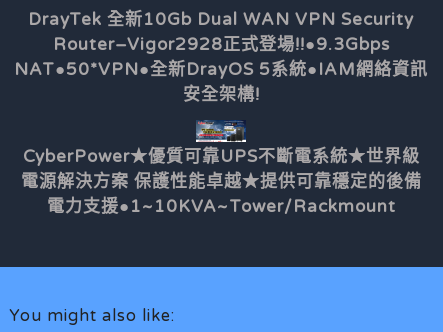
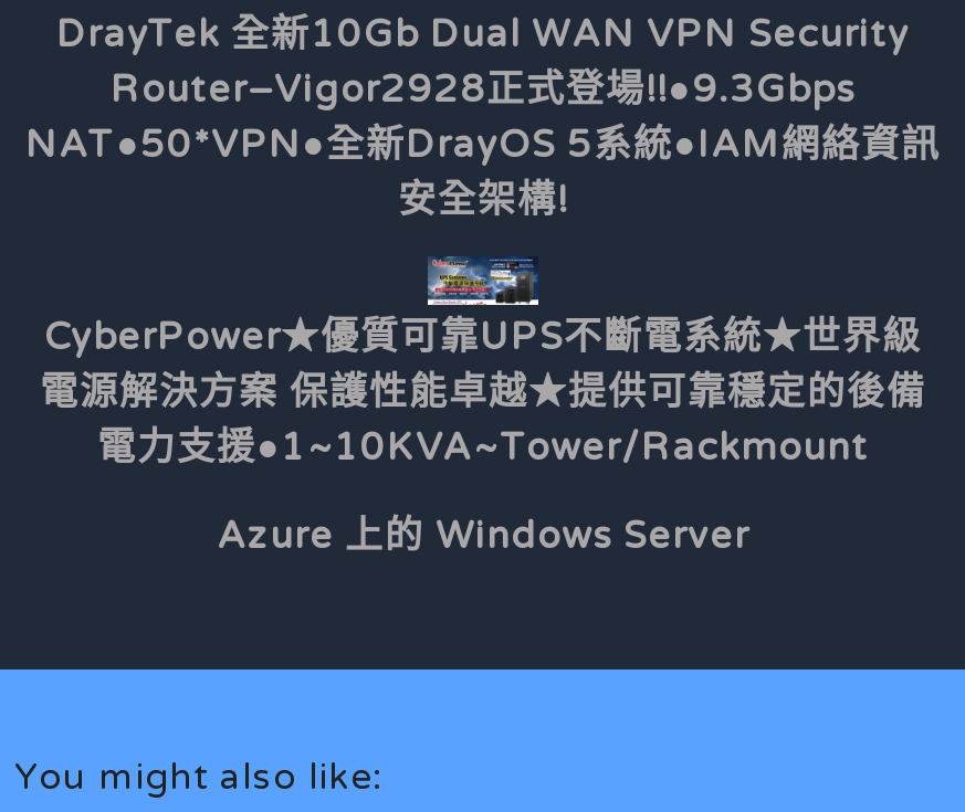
none -> [217,513,749,560] Azure 上的 Windows Server

